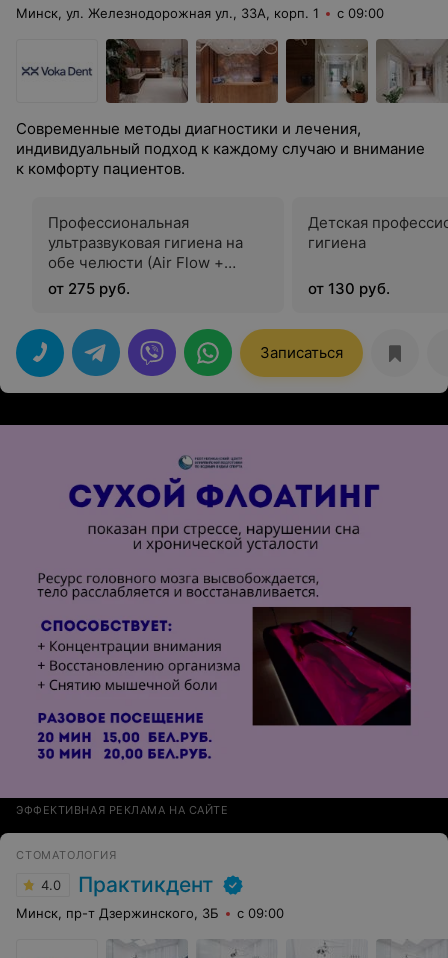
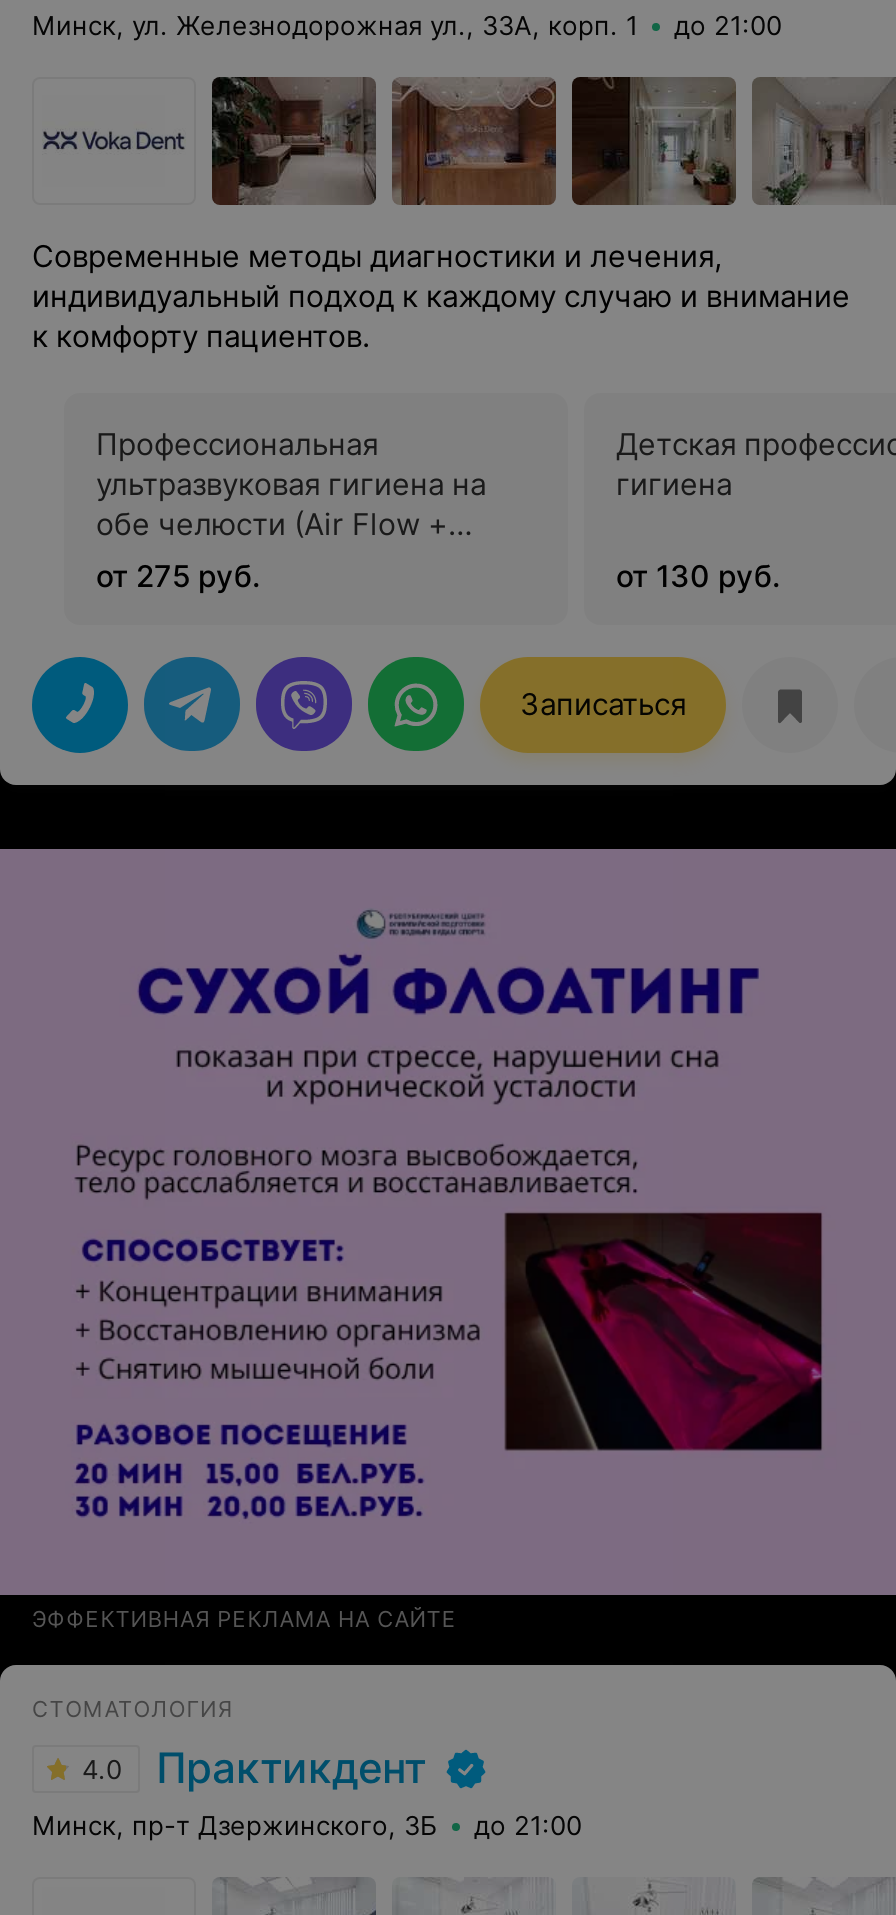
[337,5,384,21] с 09:00 -> [674,9,782,41] до 21:00
[237,905,284,921] с 09:00 -> [474,1810,582,1842] до 21:00

